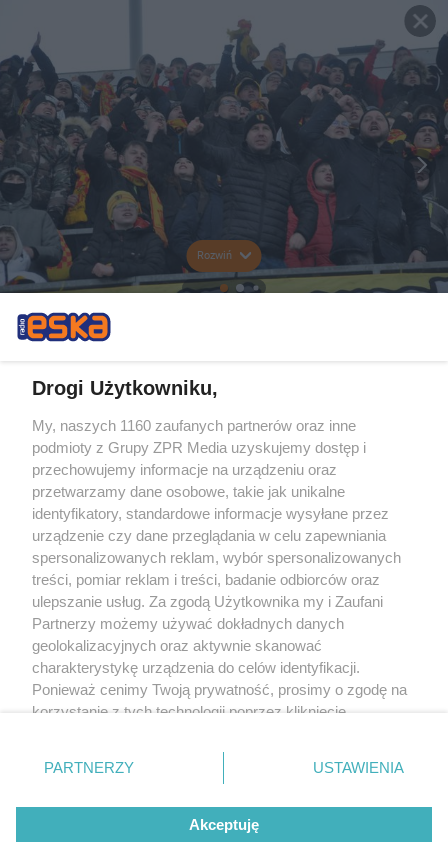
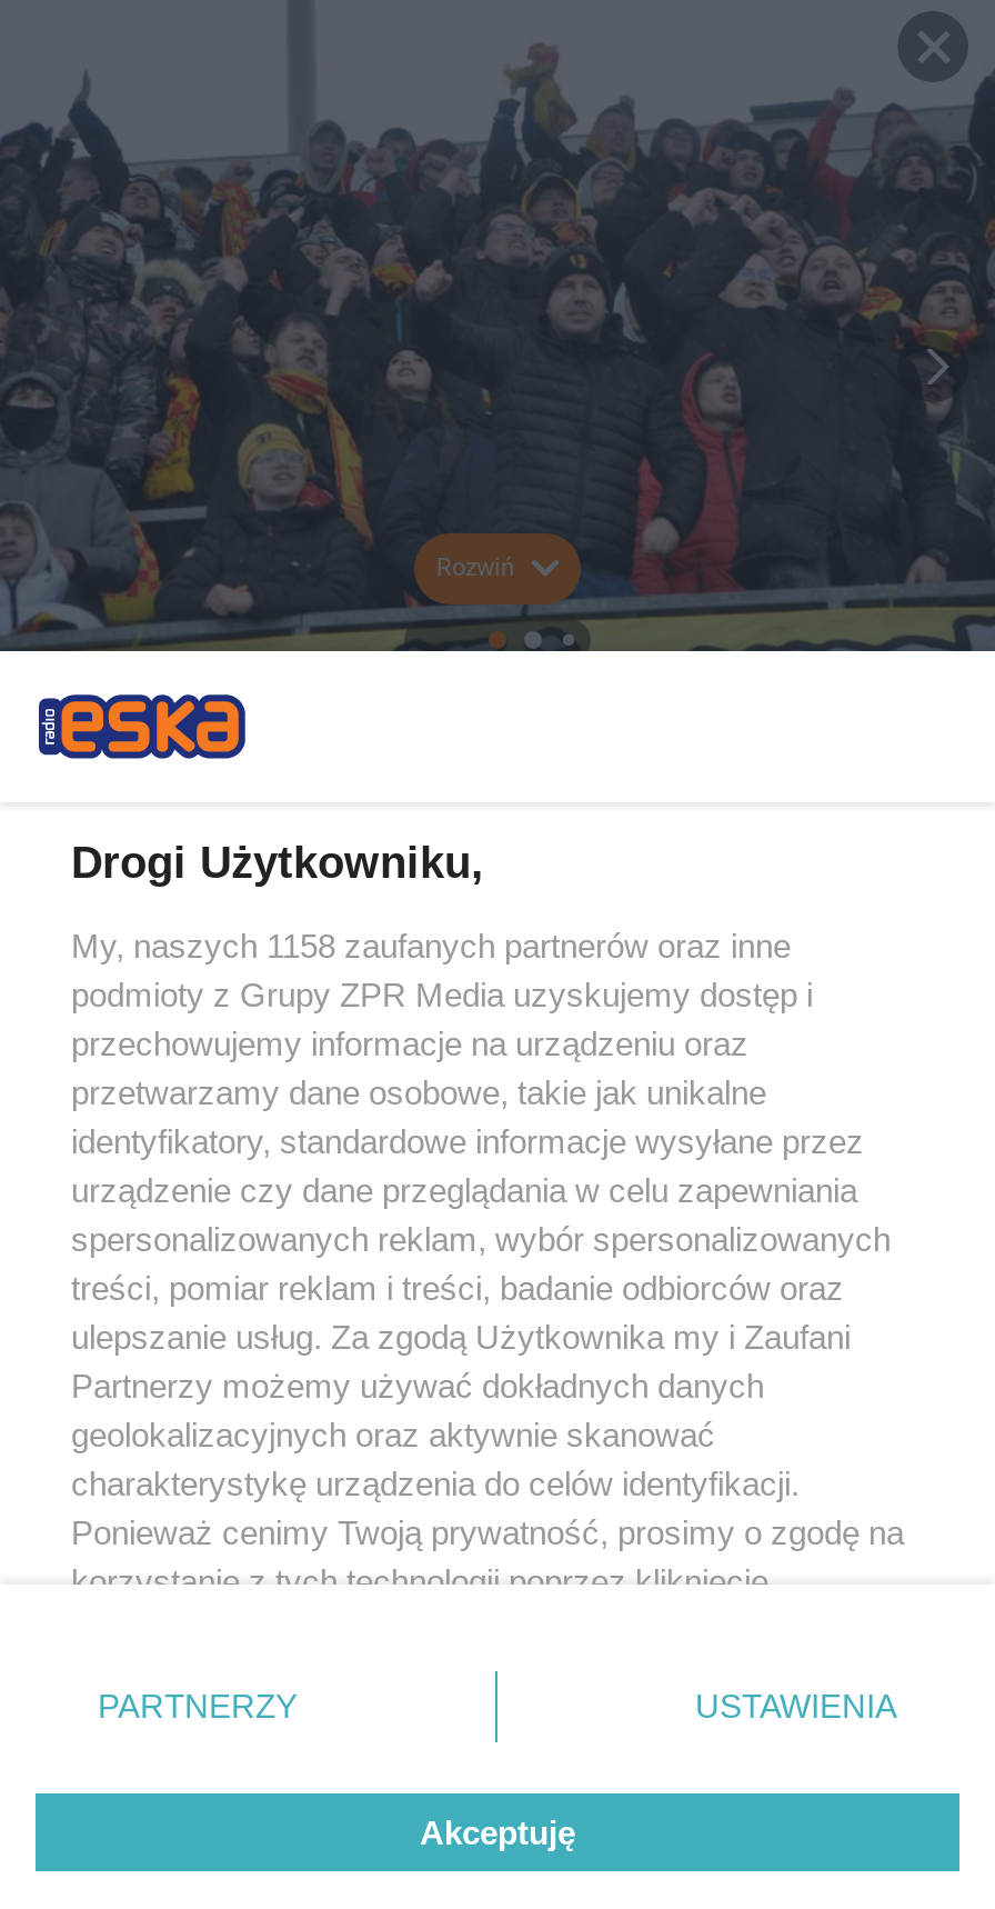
[32,417,356,434] My, naszych 1160 zaufanych partnerów oraz inne -> [71,927,791,965] My, naszych 1158 zaufanych partnerów oraz inne

